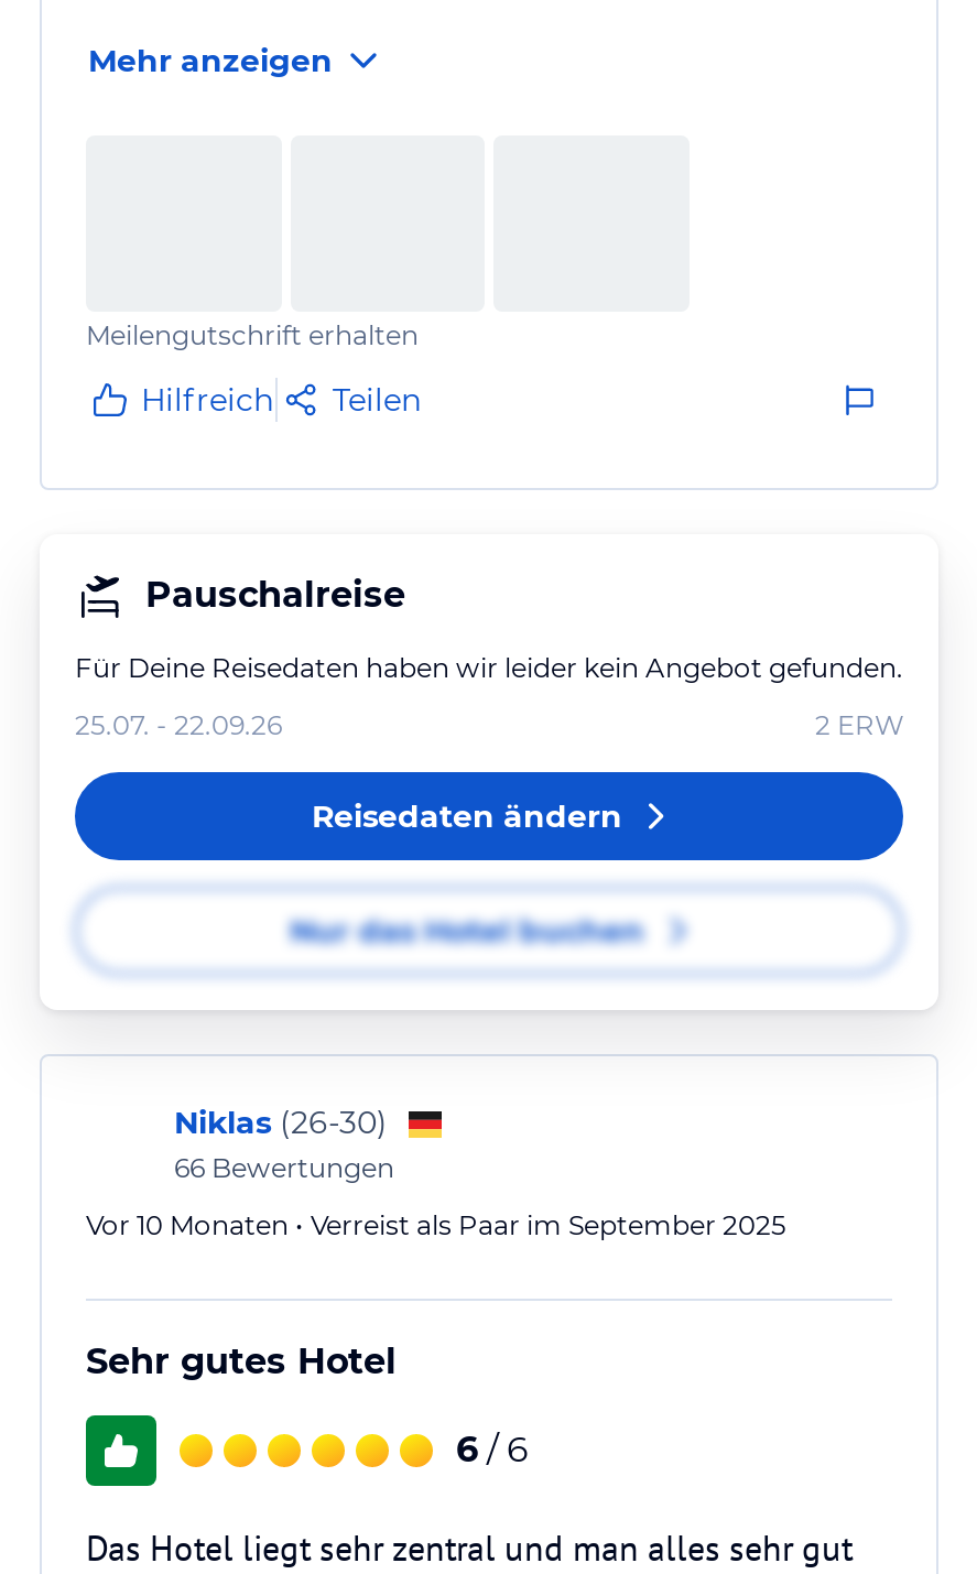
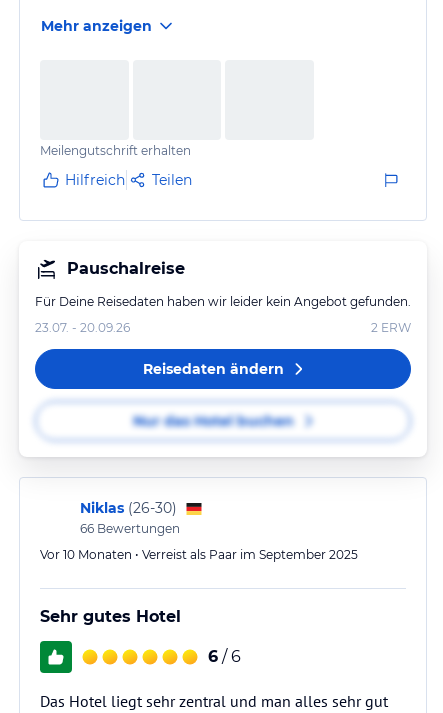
[75,708,282,741] 25.07. - 22.09.26 -> [35,320,130,335] 23.07. - 20.09.26

